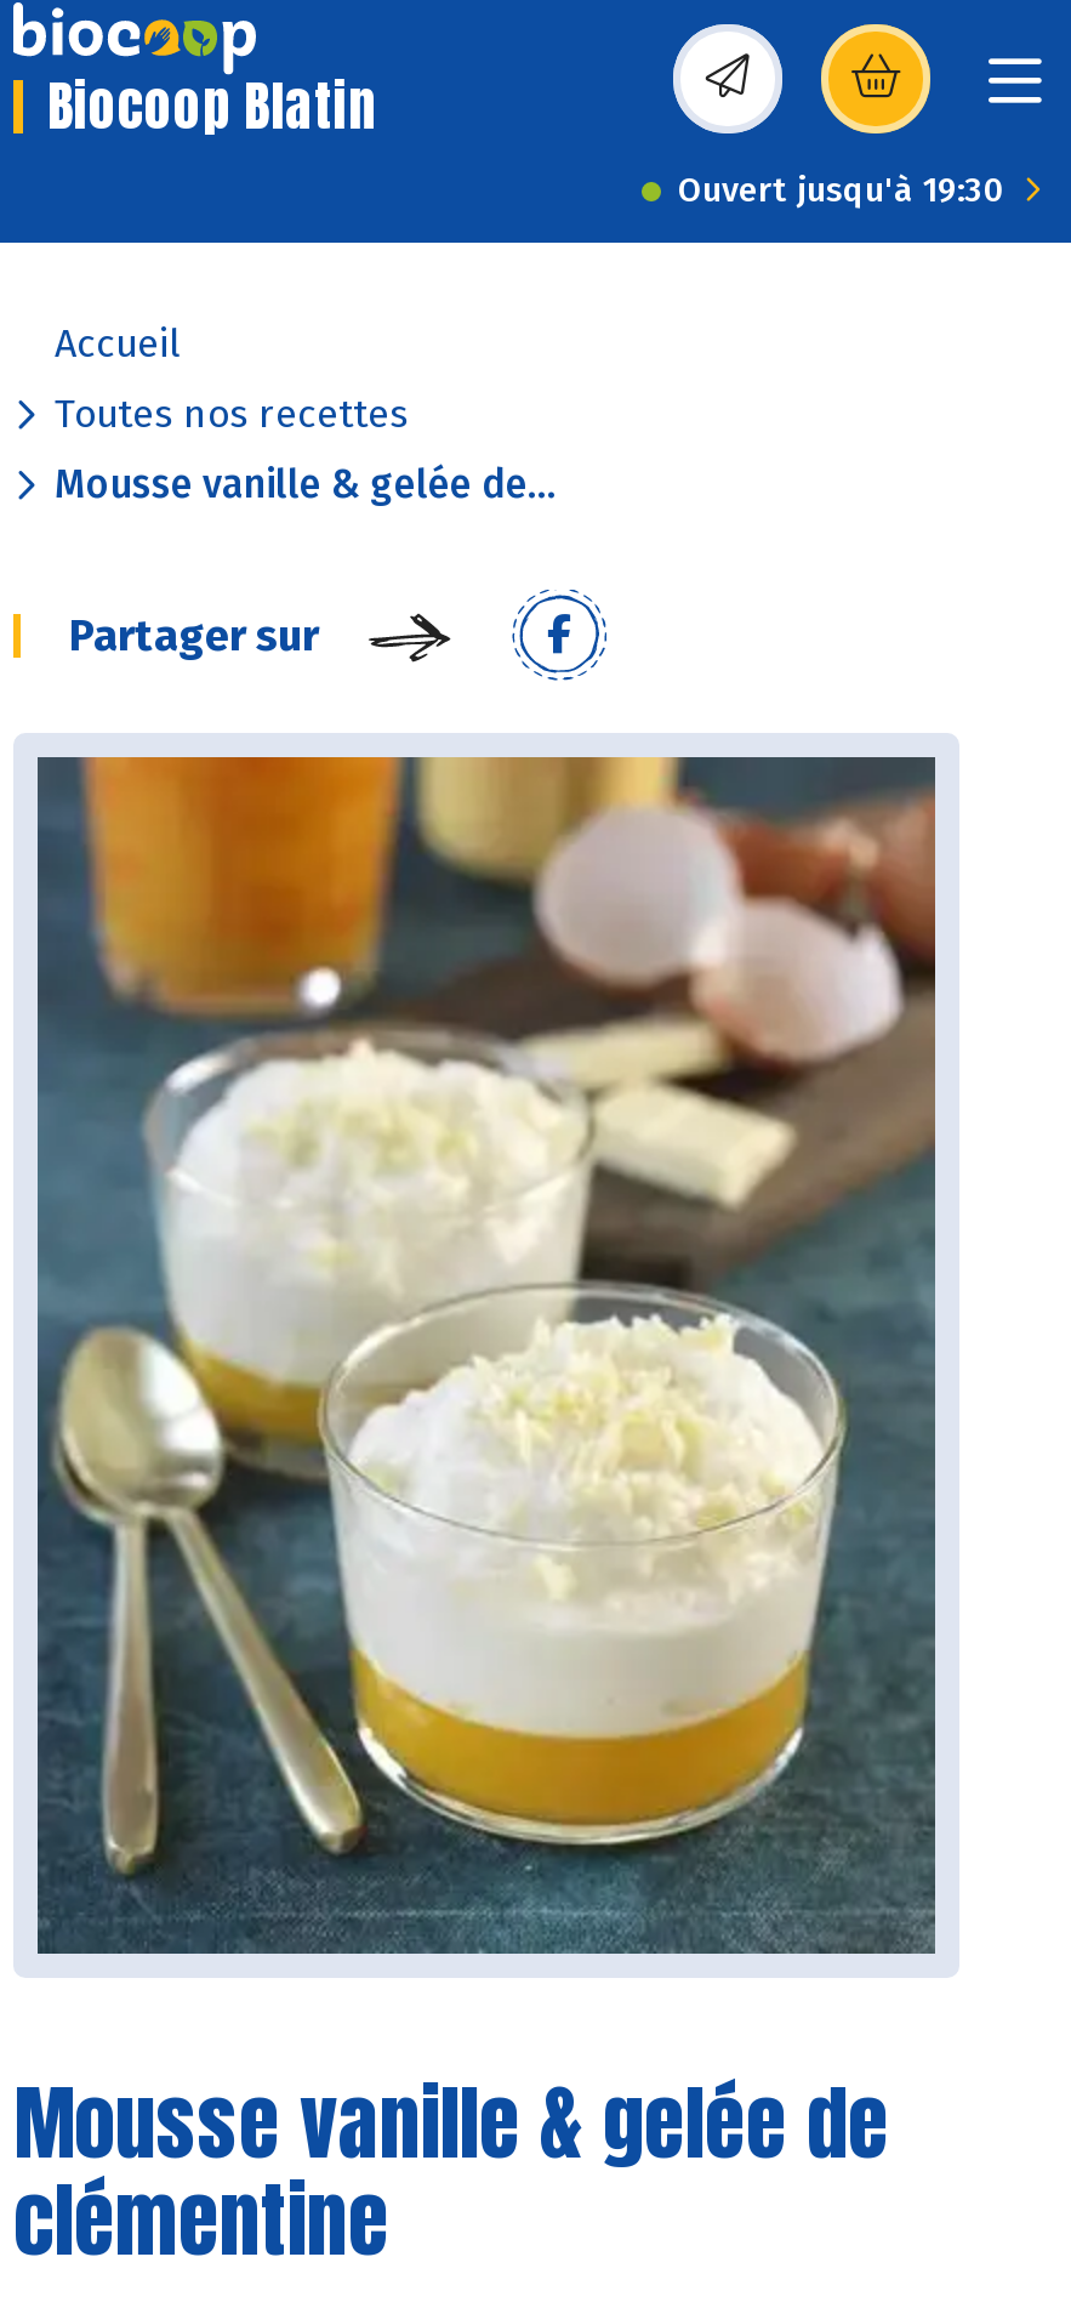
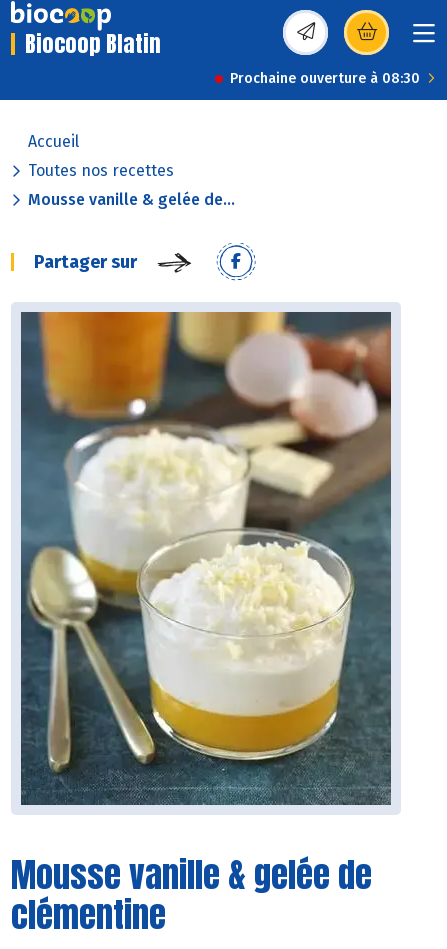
[678,170,1006,211] Ouvert jusqu'à 19:30 -> [230,70,420,87] Prochaine ouverture à 08:30

